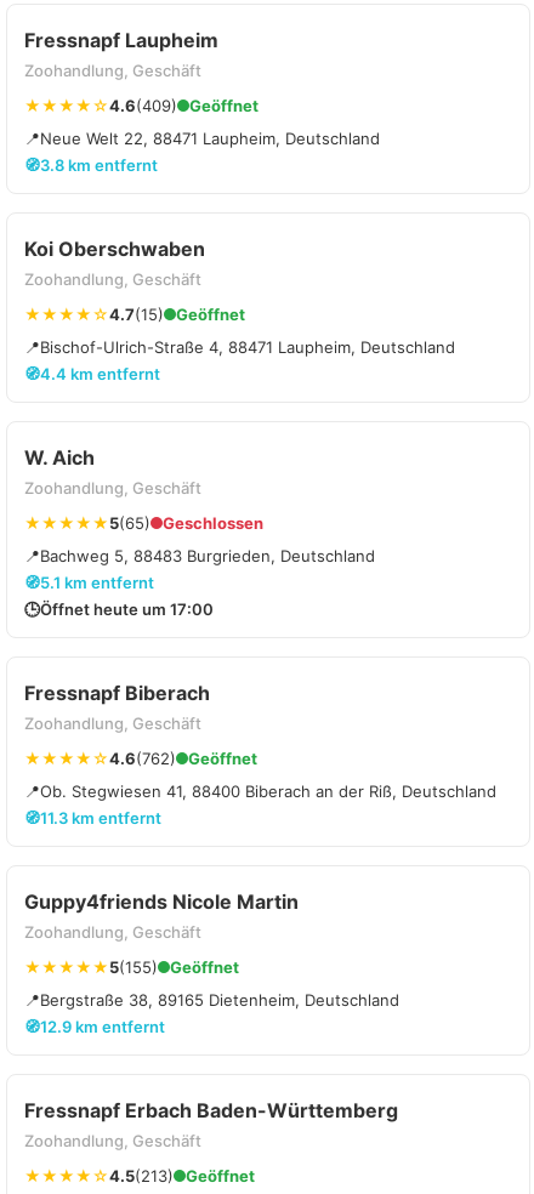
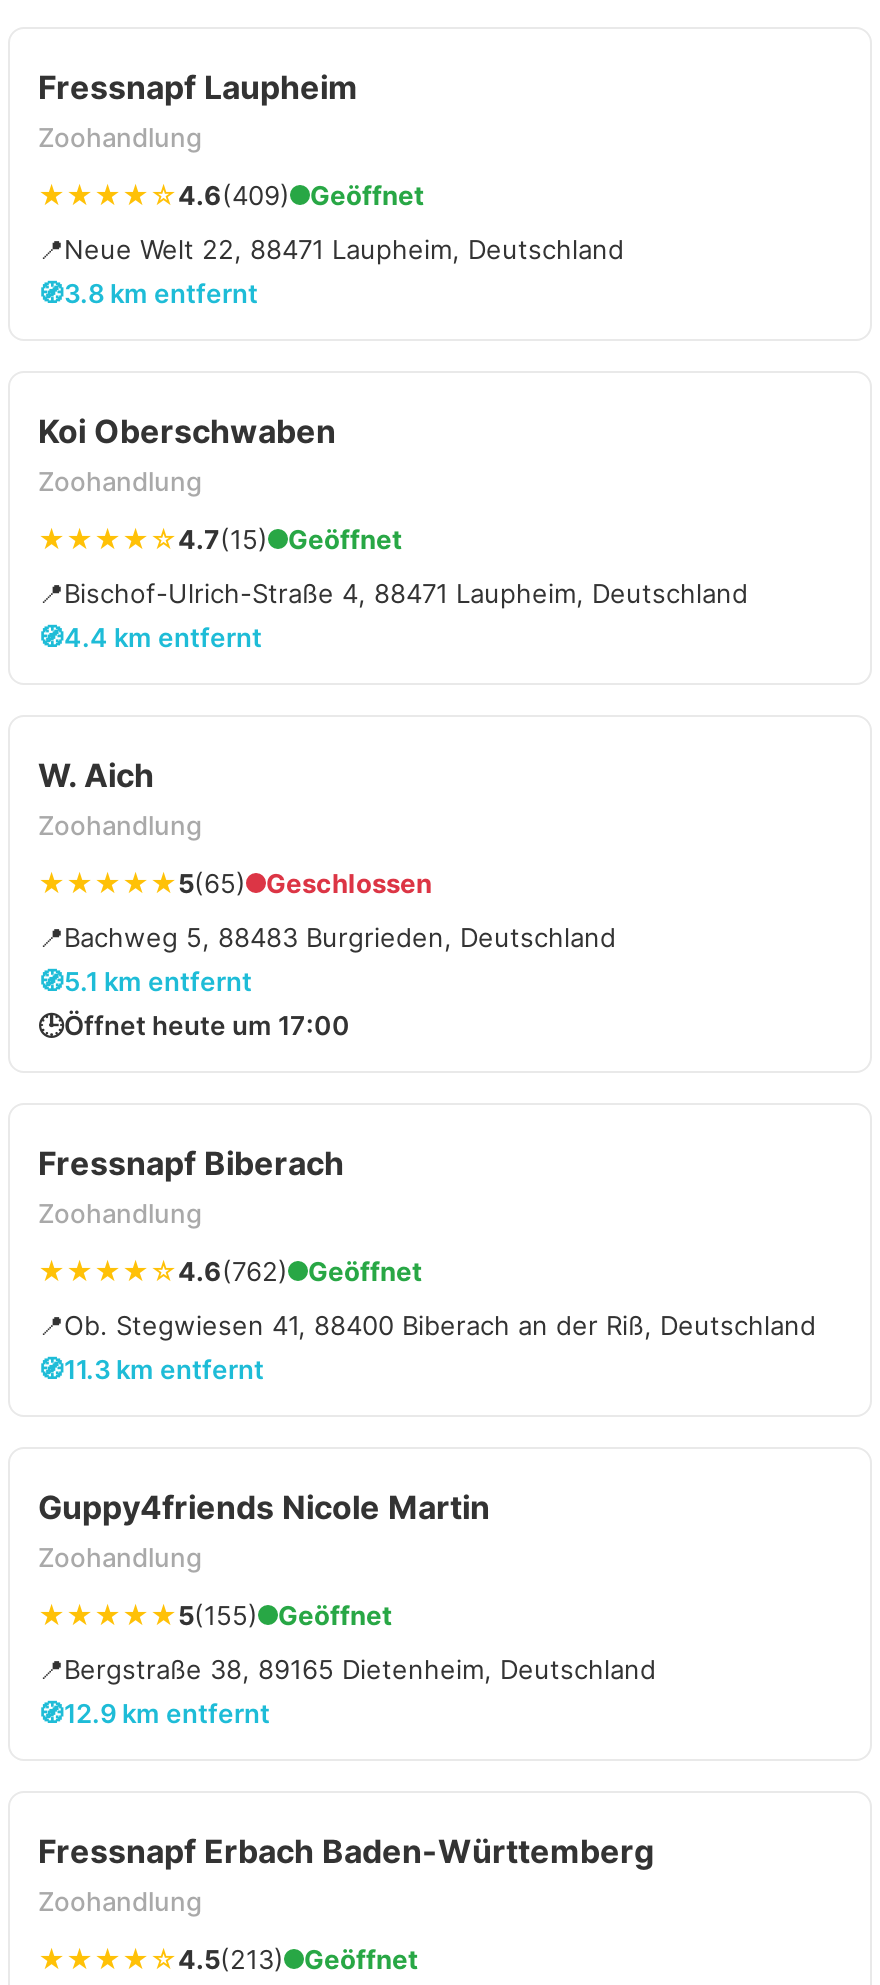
[24,61,201,80] Zoohandlung, Geschäft -> [38,121,202,153] Zoohandlung
[24,269,201,289] Zoohandlung, Geschäft -> [38,465,202,497] Zoohandlung
[24,478,201,497] Zoohandlung, Geschäft -> [38,809,202,841] Zoohandlung
[24,713,201,733] Zoohandlung, Geschäft -> [38,1197,202,1229] Zoohandlung
[24,922,201,942] Zoohandlung, Geschäft -> [38,1541,202,1573] Zoohandlung
[24,1131,201,1150] Zoohandlung, Geschäft -> [38,1885,202,1917] Zoohandlung

